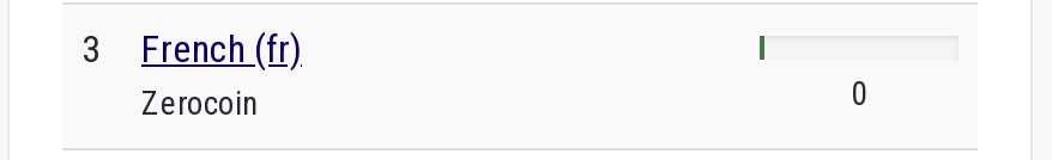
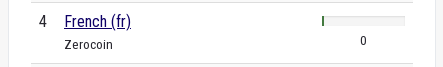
[81,26,302,72] 3 French (fr) -> [39,12,131,31] 4 French (fr)

